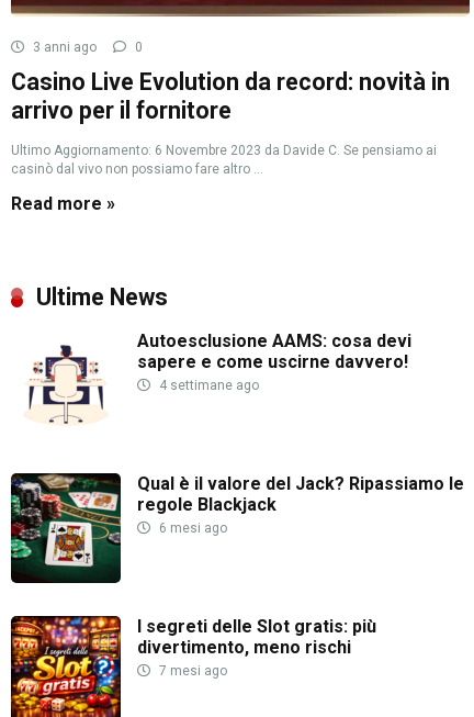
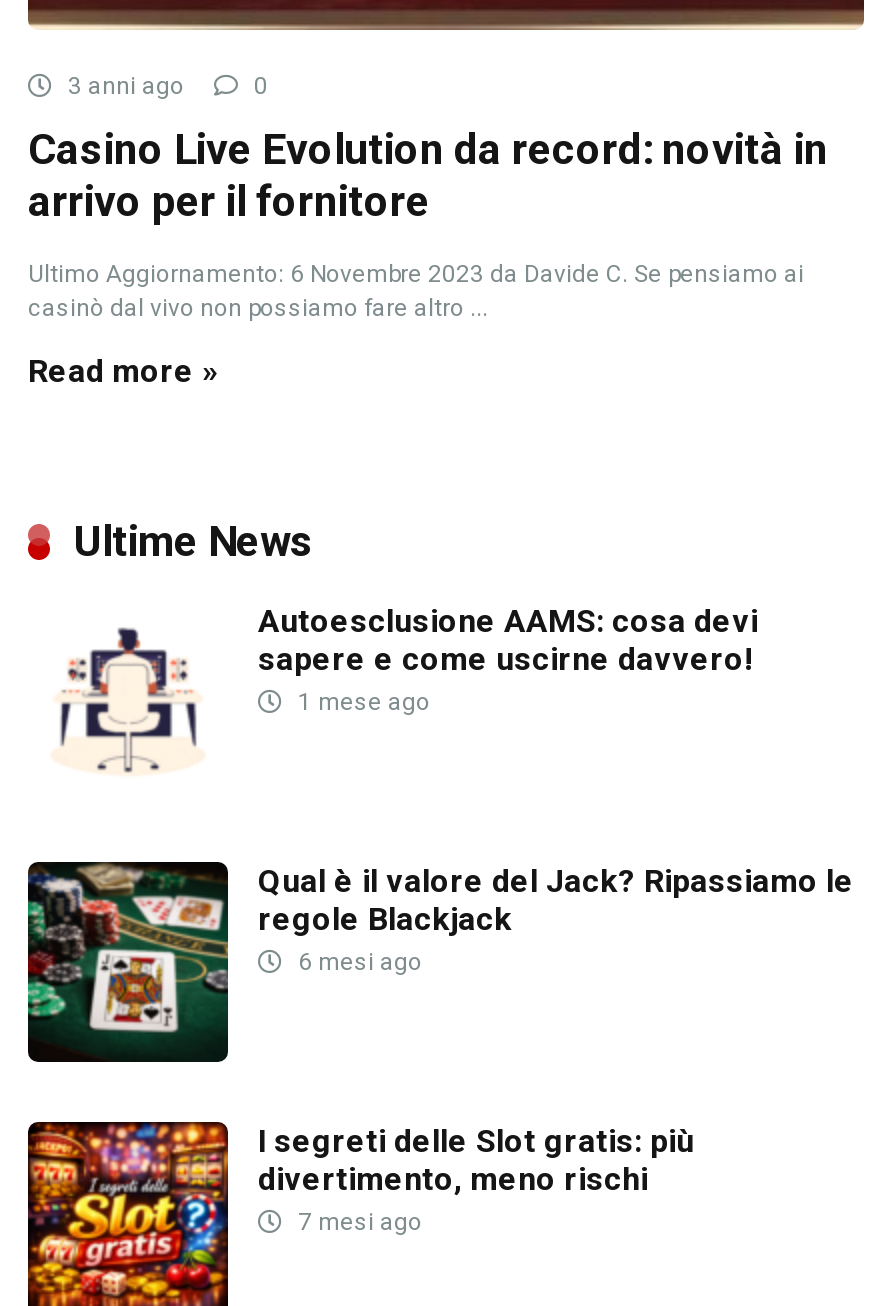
[156,378,259,393] 4 settimane ago -> [292,688,430,716] 1 mese ago

